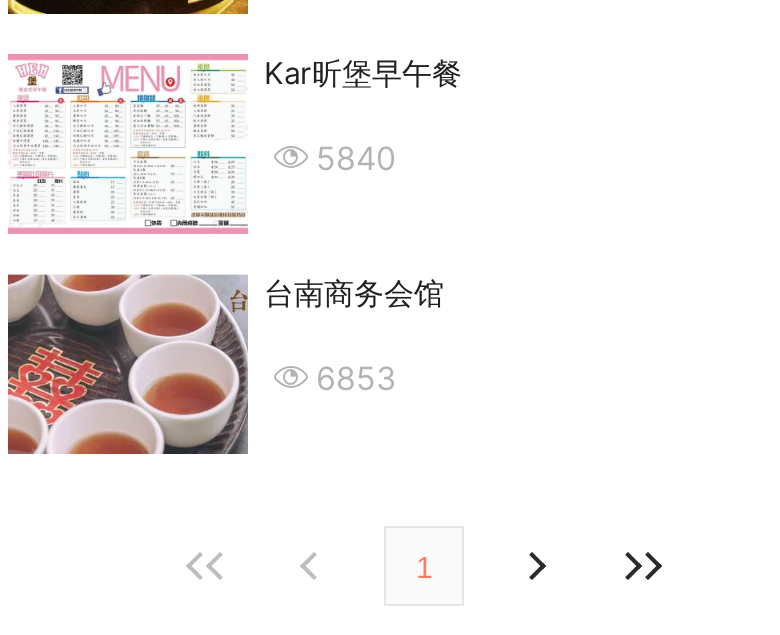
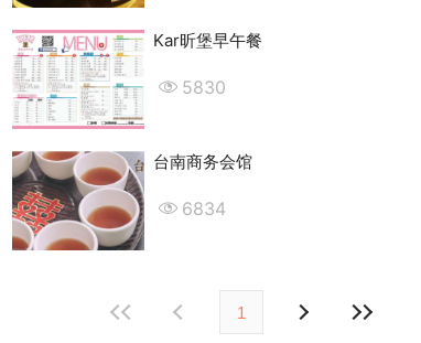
[316,138,396,178] 5840 -> [182,76,226,98] 5830
[316,358,396,398] 6853 -> [182,197,226,219] 6834

